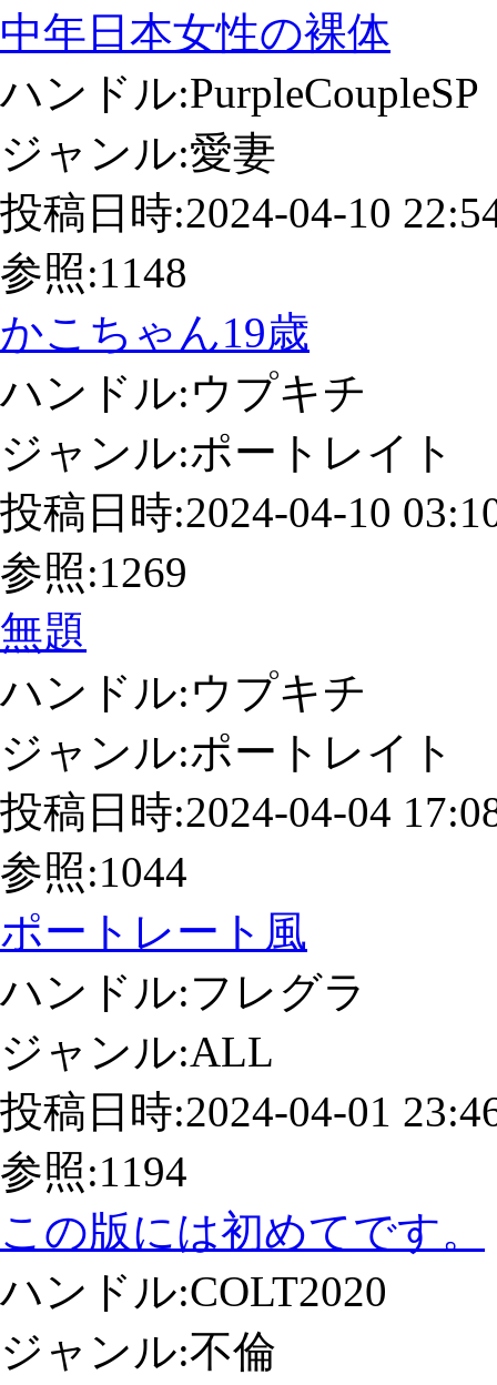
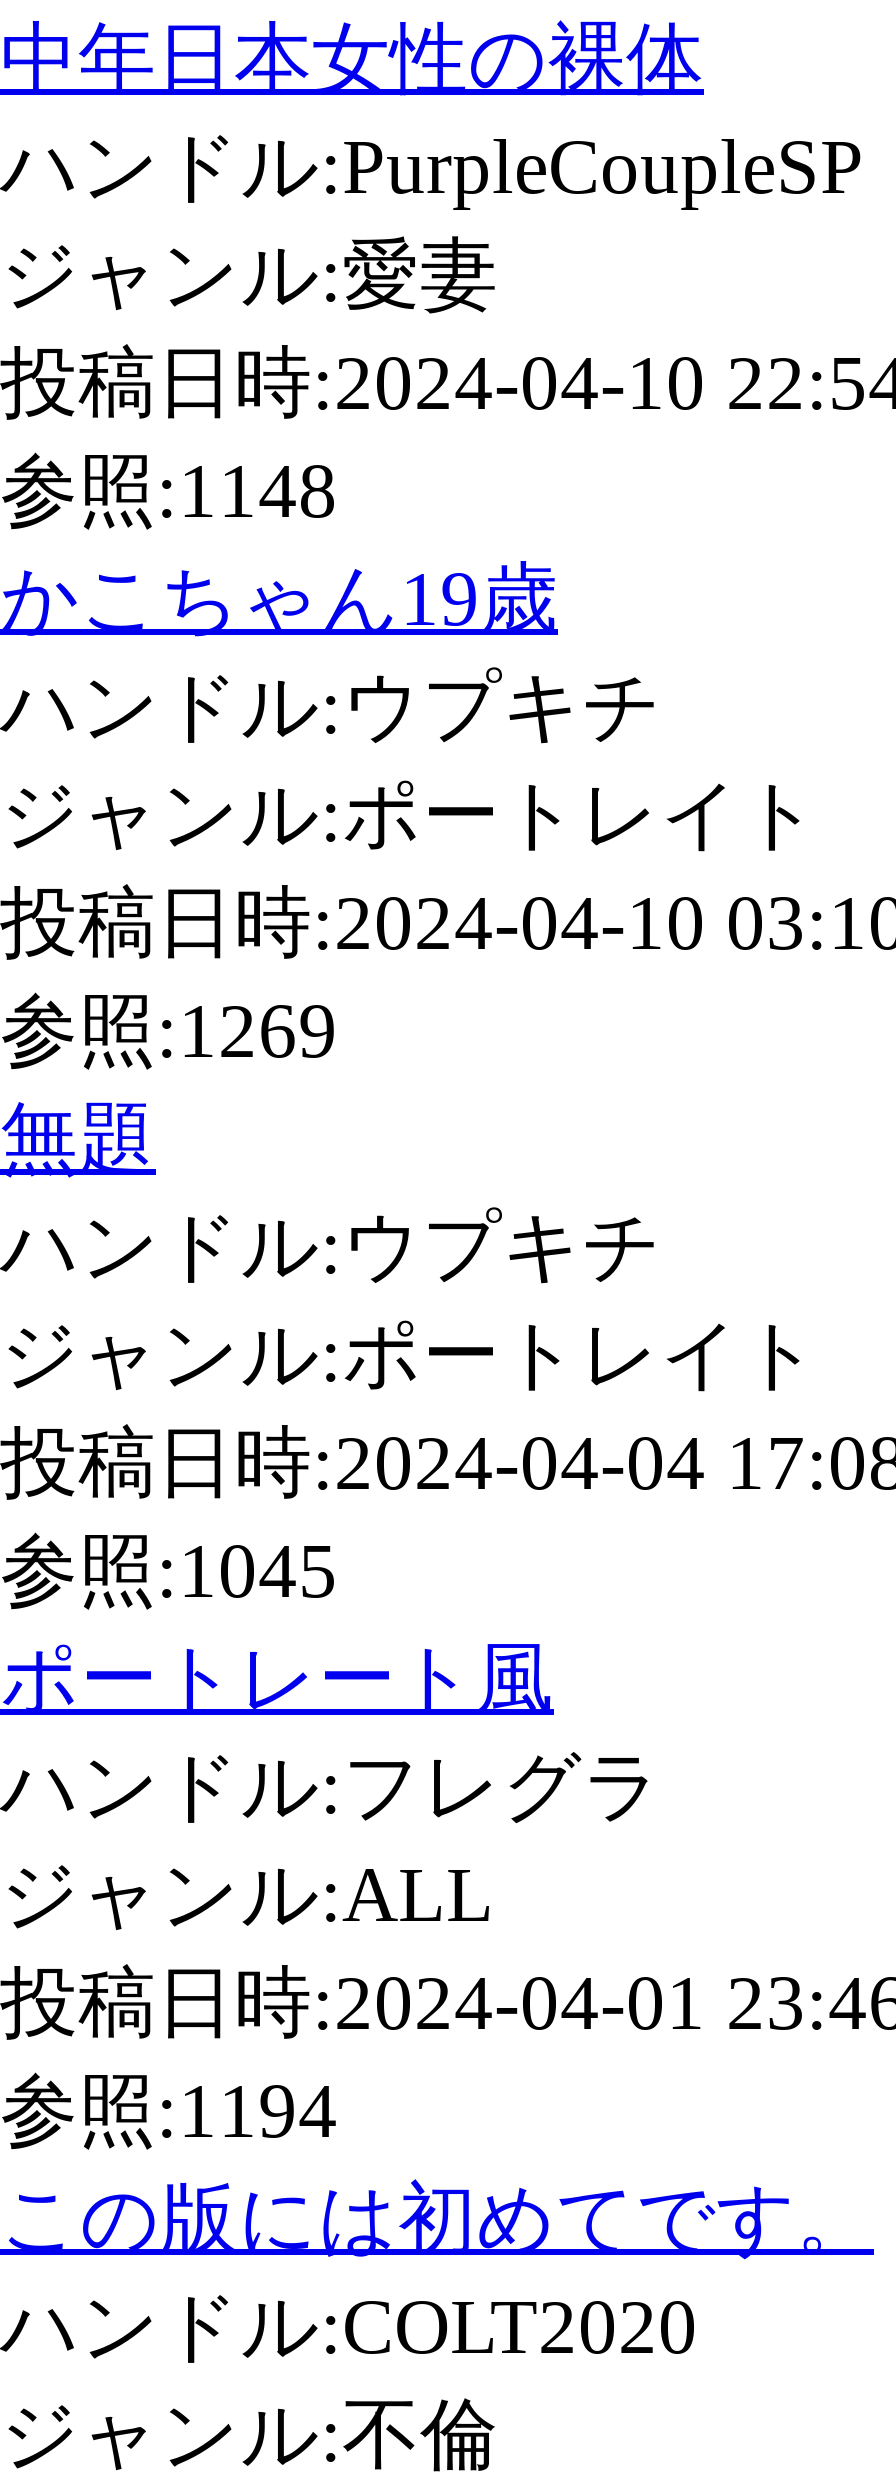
[0,848,187,896] 参照:1044 -> [0,1527,338,1613] 参照:1045

